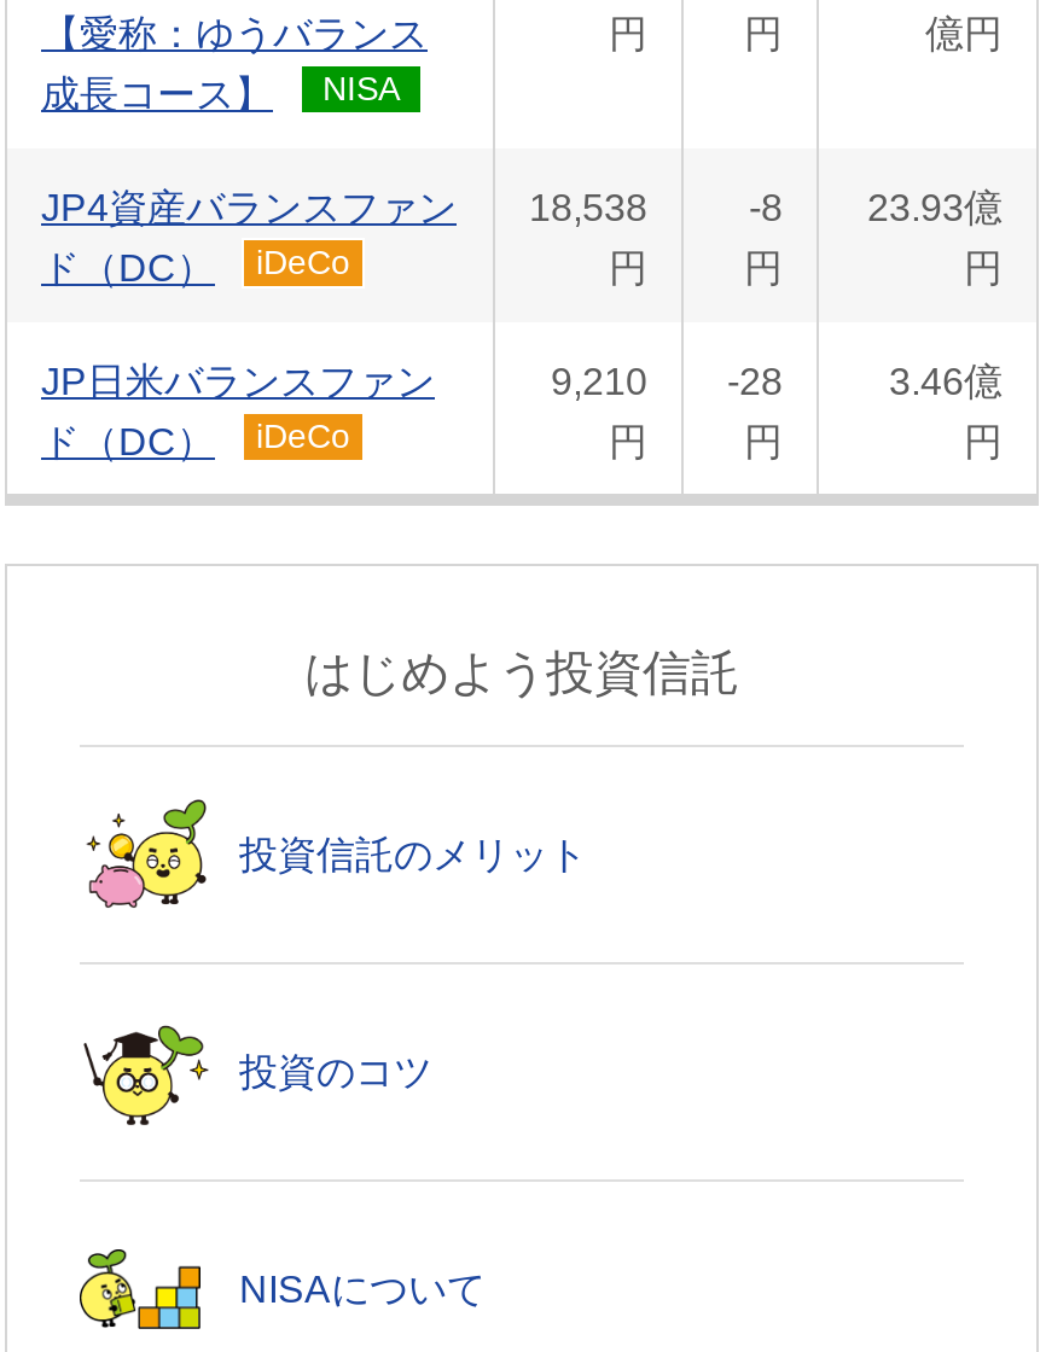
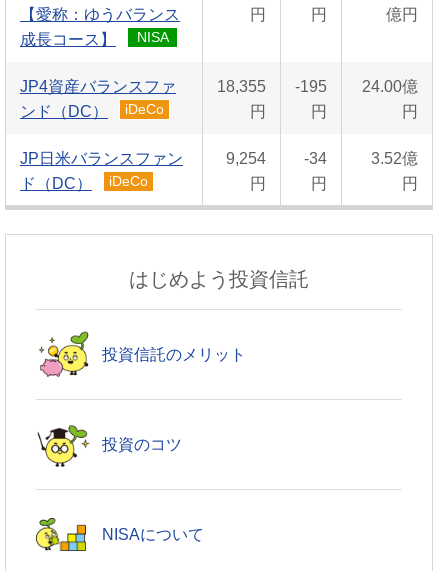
[529,186,647,227] 18,538 -> [217,78,266,95] 18,355
[749,186,783,227] -8 -> [295,78,327,95] -195
[867,186,1003,227] 23.93億 -> [362,78,418,95] 24.00億
[551,360,647,401] 9,210 -> [226,150,266,167] 9,254
[727,360,783,401] -28 -> [304,150,327,167] -34
[889,360,1003,401] 3.46億 -> [371,150,418,167] 3.52億

